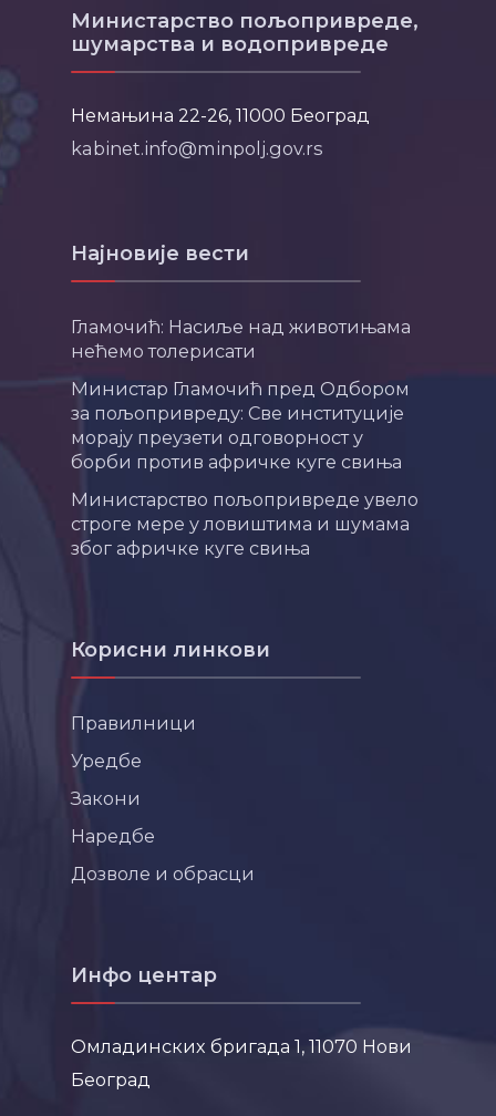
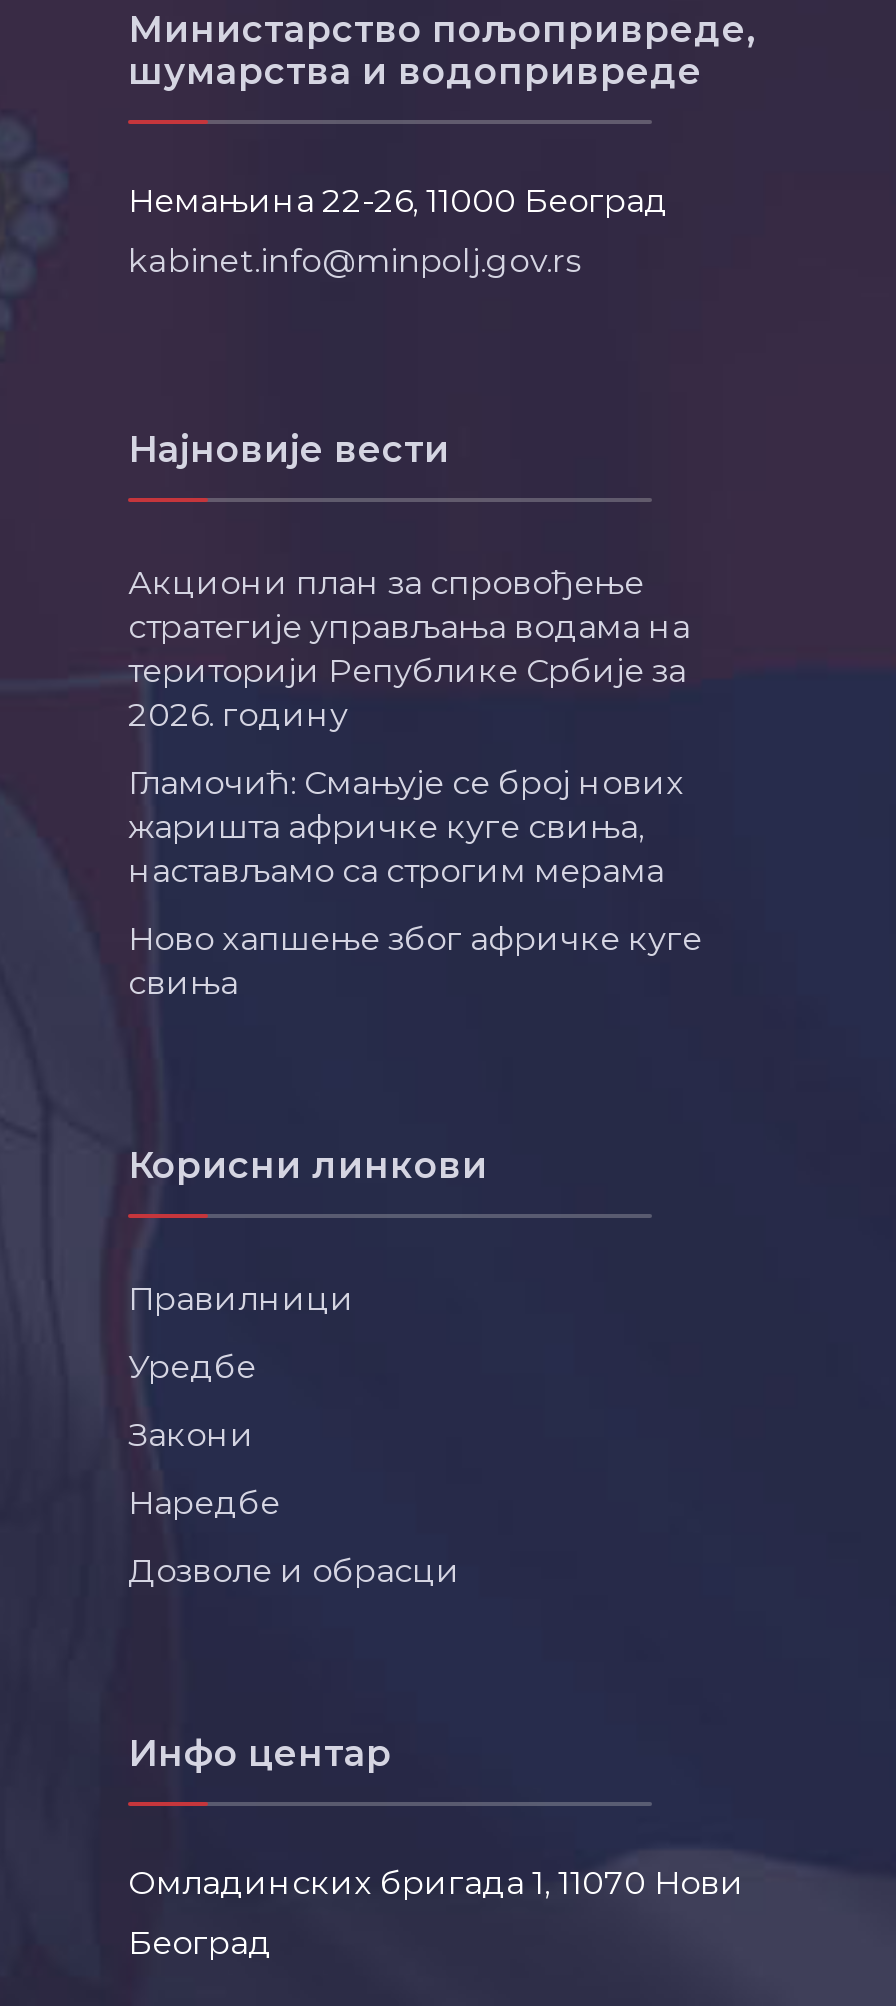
[71,316,411,362] Гламочић: Насиље над животињама | нећемо толерисати -> [128,563,690,735] Акциони план за спровођење | стратегије управљања водама на | територији Републике Србије за | 2026. годину
[71,378,410,473] Министар Гламочић пред Одбором | за пољопривреду: Све институције | морају преузети одговорност у | борби против афричке куге свиња -> [128,763,684,891] Гламочић: Смањује се број нових | жаришта афричке куге свиња, | настављамо са строгим мерама
[71,489,418,559] Министарство пољопривреде увело | строге мере у ловиштима и шумама | због афричке куге свиња -> [128,919,702,1003] Ново хапшење због афричке куге | свиња

